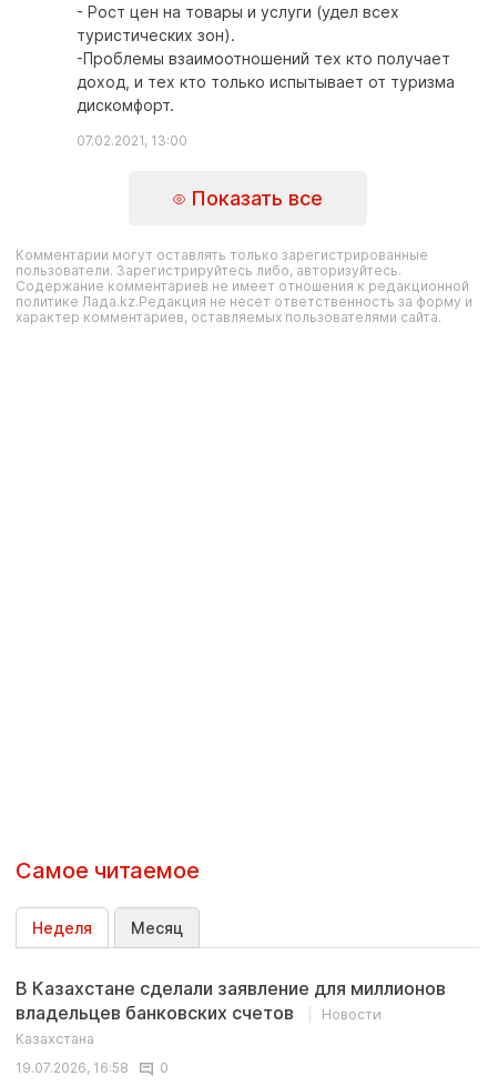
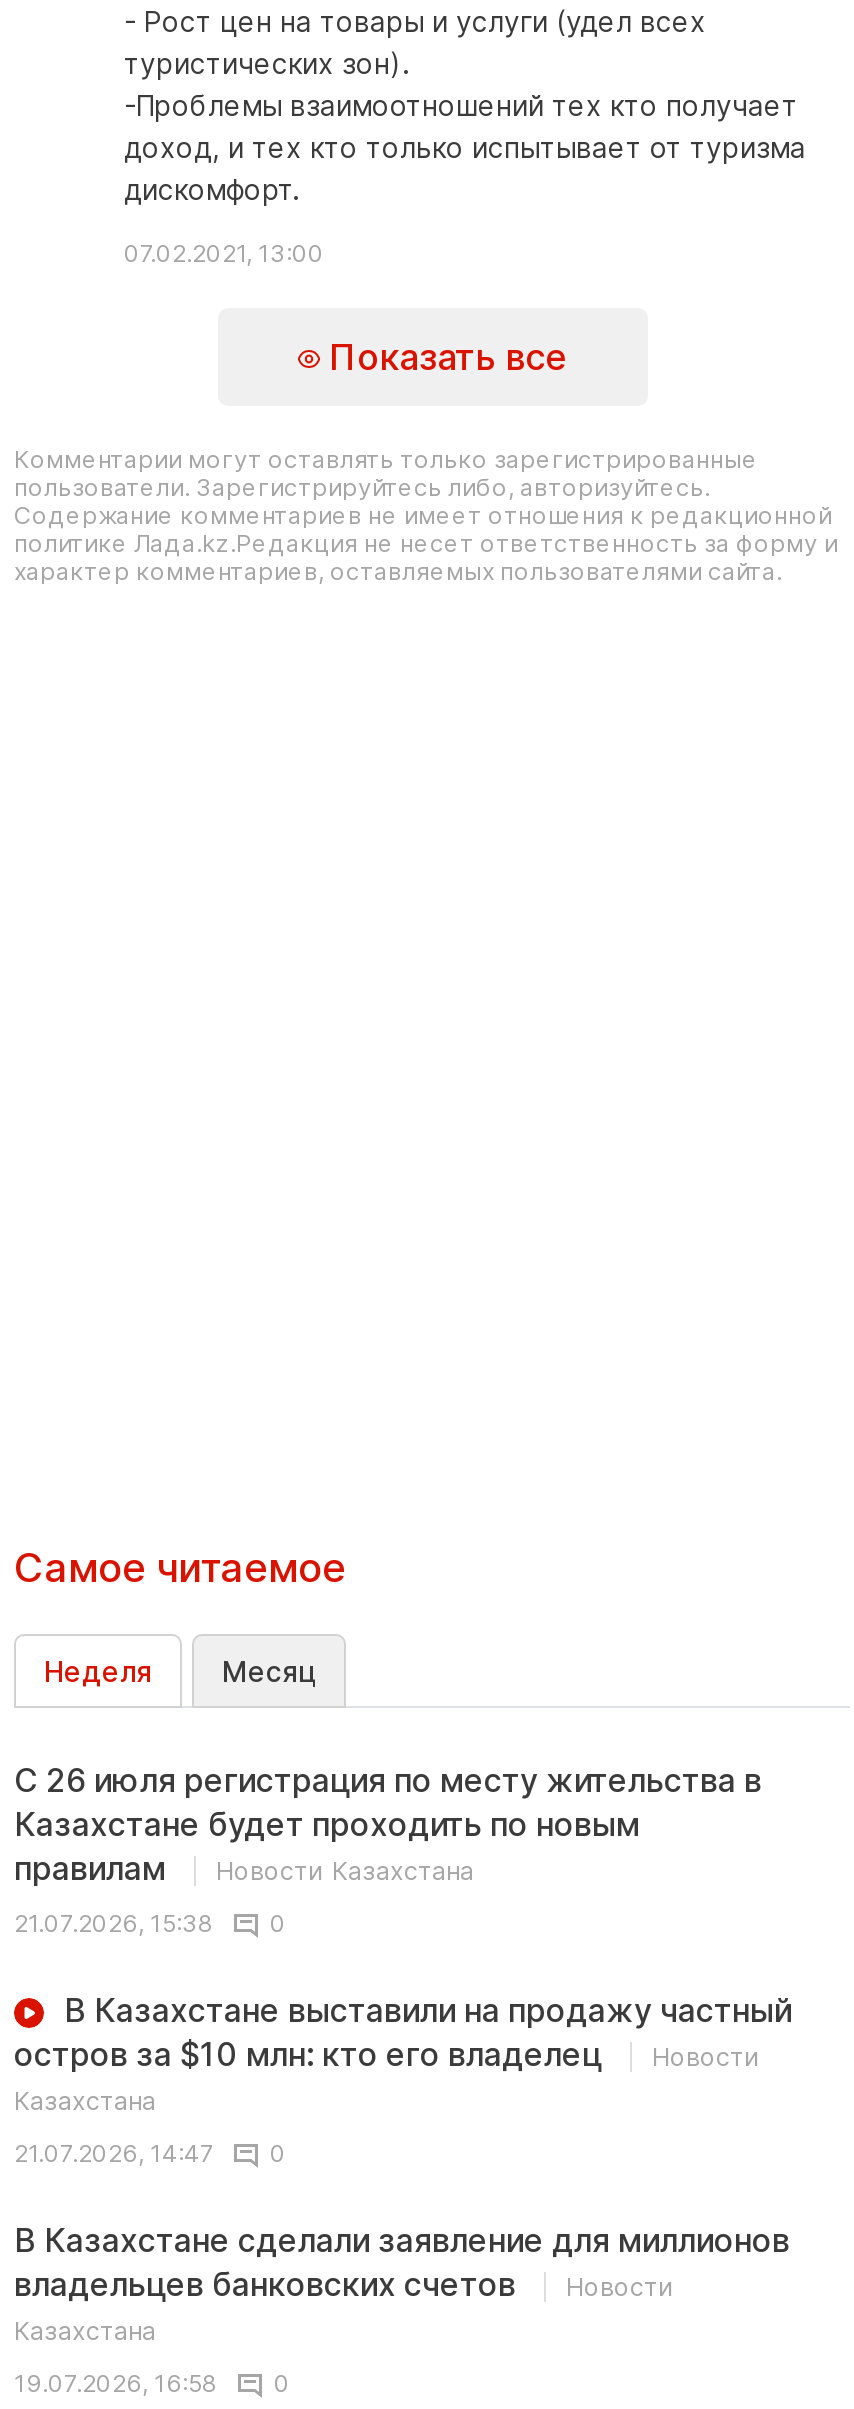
none -> [14,1760,792,2168] С 26 июля регистрация по месту жительства в | Казахстане будет проходить по новым | правилам | Новости Казахстана | 21.07.2026, 15:38 | 0 | В Казахстане выставили на продажу частный | остров за $10 млн: кто его владелец | Новости | Казахстана | 21.07.2026, 14:47 | 0

